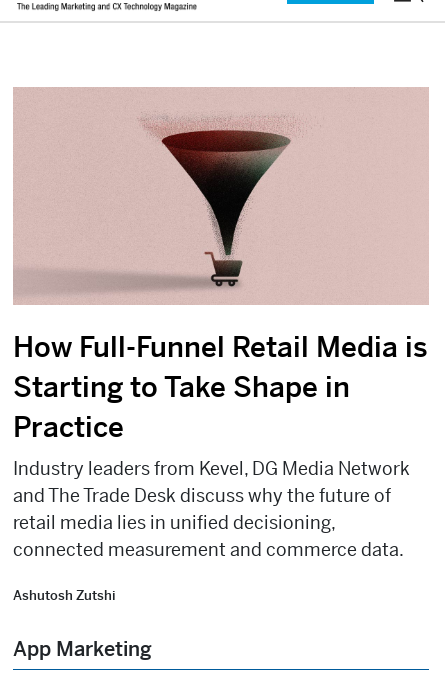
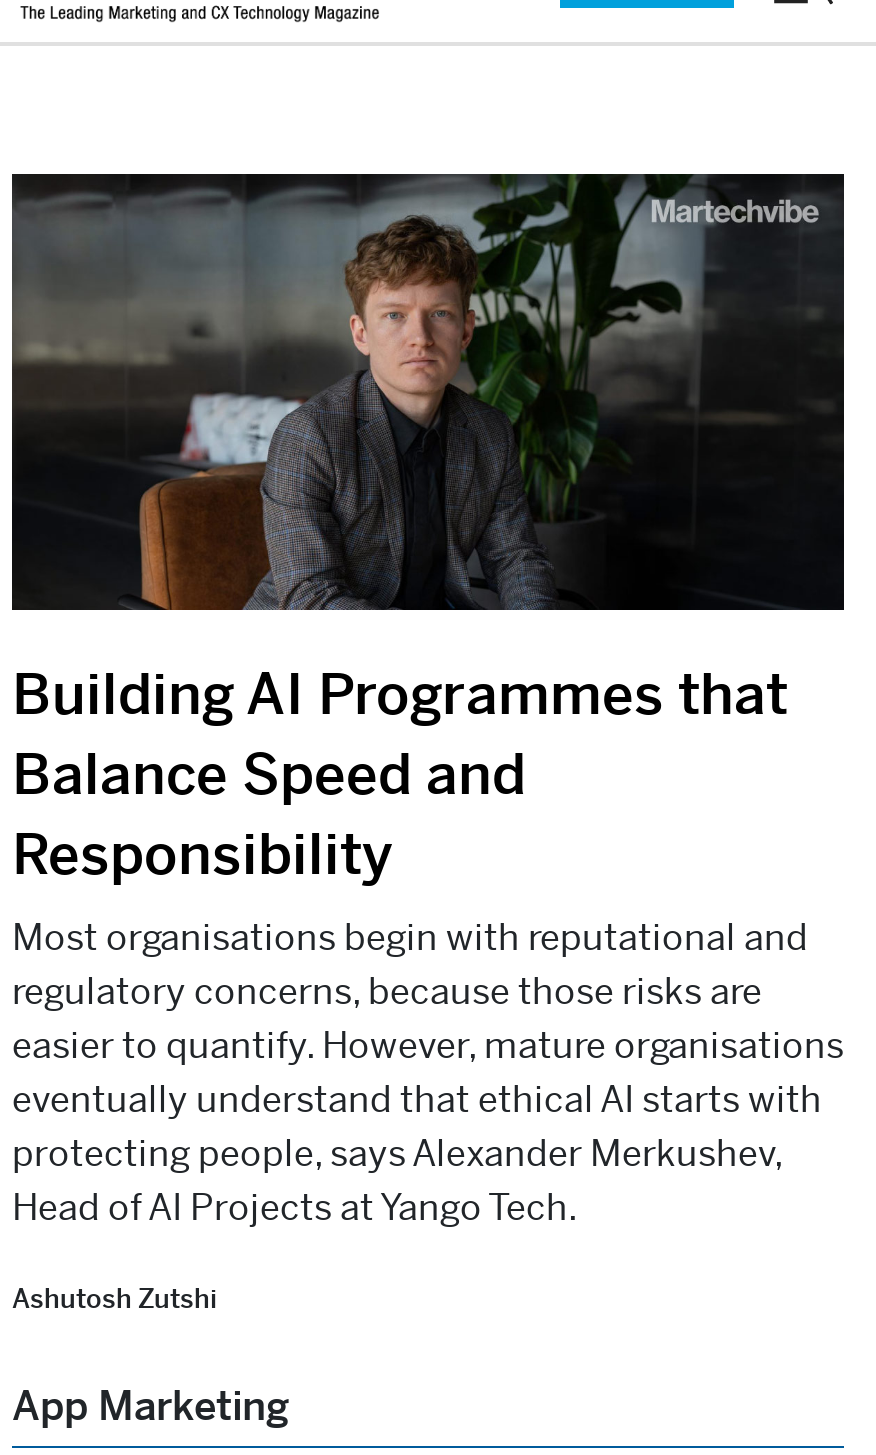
[13,87,429,561] [image] | How Full-Funnel Retail Media is | Starting to Take Shape in | Practice | Industry leaders from Kevel, DG Media Network | and The Trade Desk discuss why the future of | retail media lies in unified decisioning, | connected measurement and commerce data. -> [10,172,846,1231] [image] | Building AI Programmes that | Balance Speed and | Responsibility | Most organisations begin with reputational and | regulatory concerns, because those risks are | easier to quantify. However, mature organisations | eventually understand that ethical AI starts with | protecting people, says Alexander Merkushev, | Head of AI Projects at Yango Tech.

